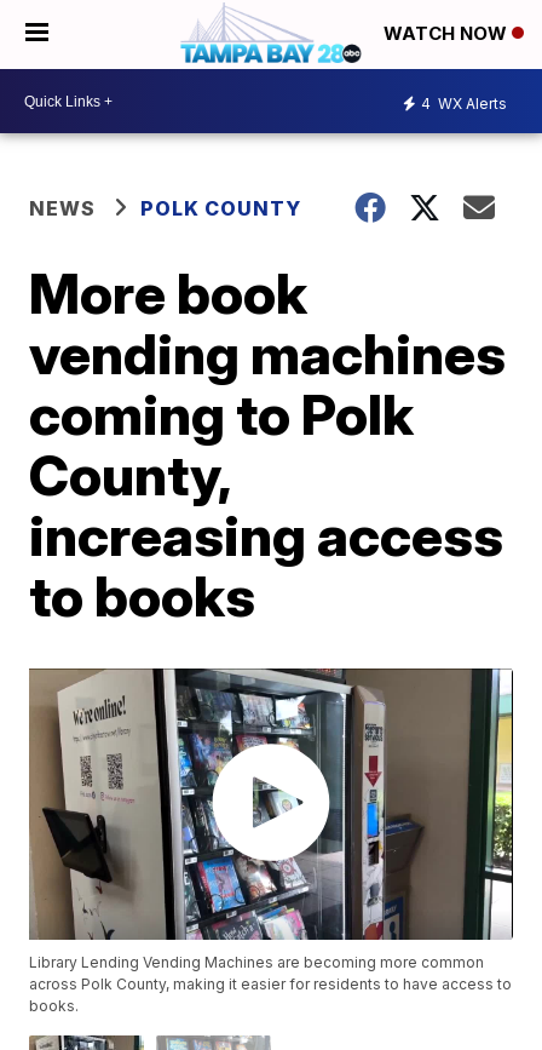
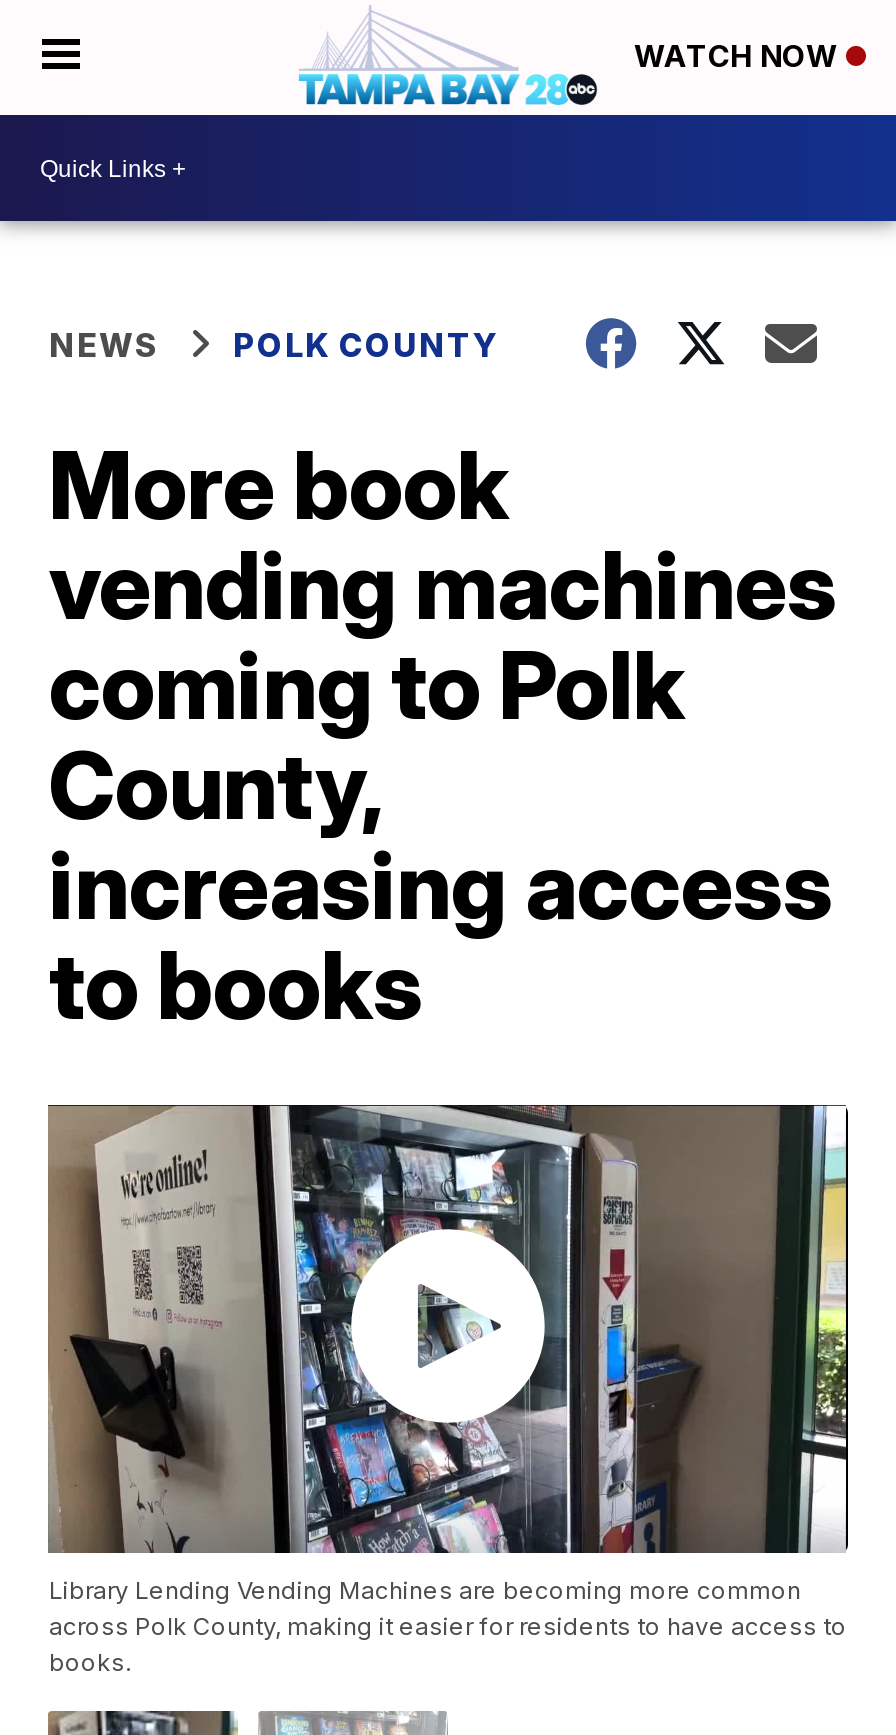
[421,94,507,112] 4 WX Alerts -> none

